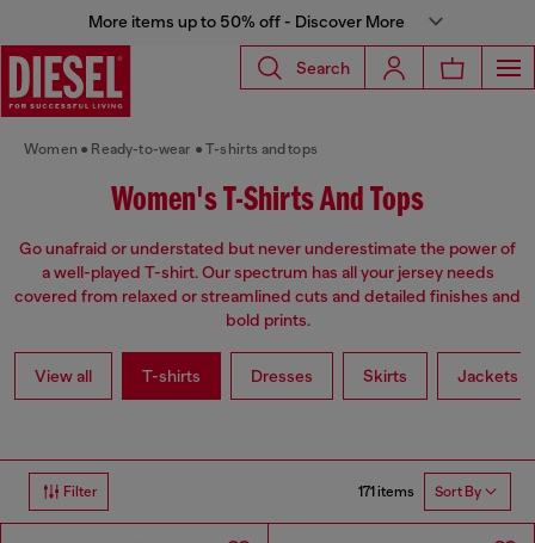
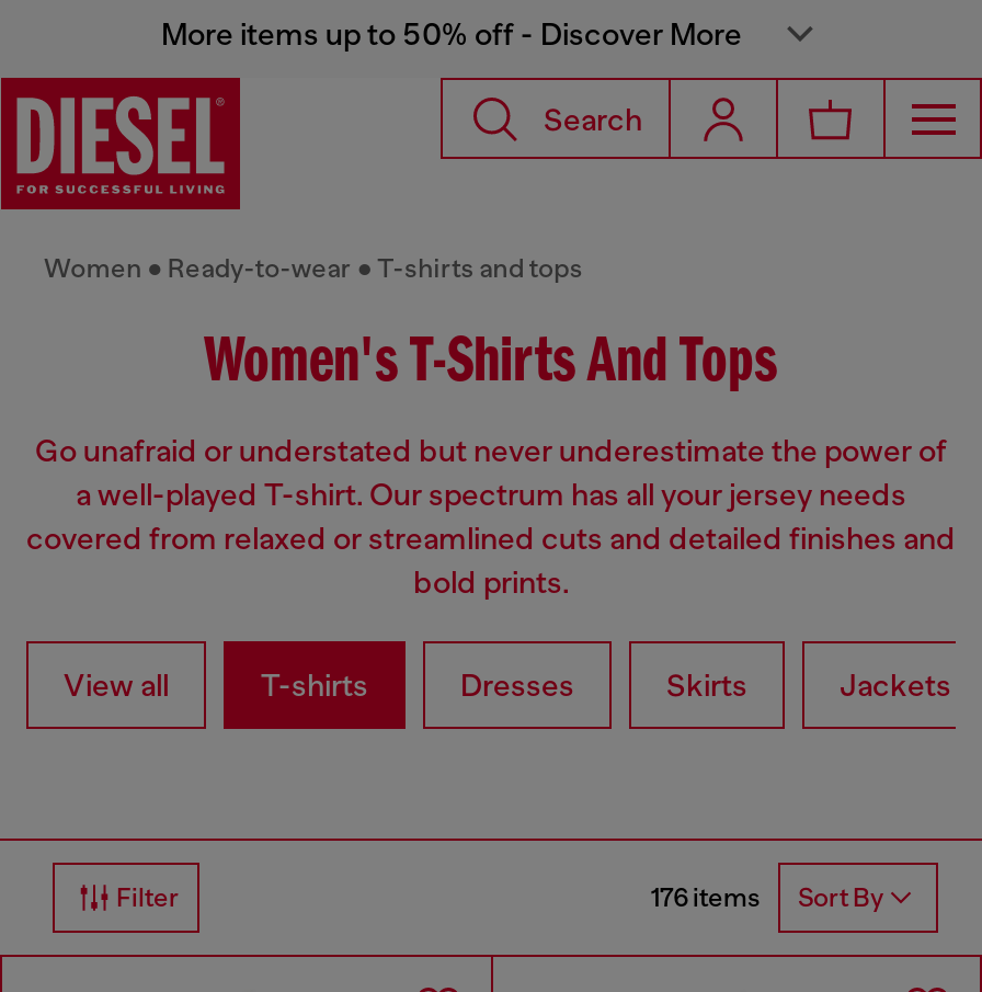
[358,483,481,501] 171 items Sort By -> [651,882,883,914] 176 items Sort By

